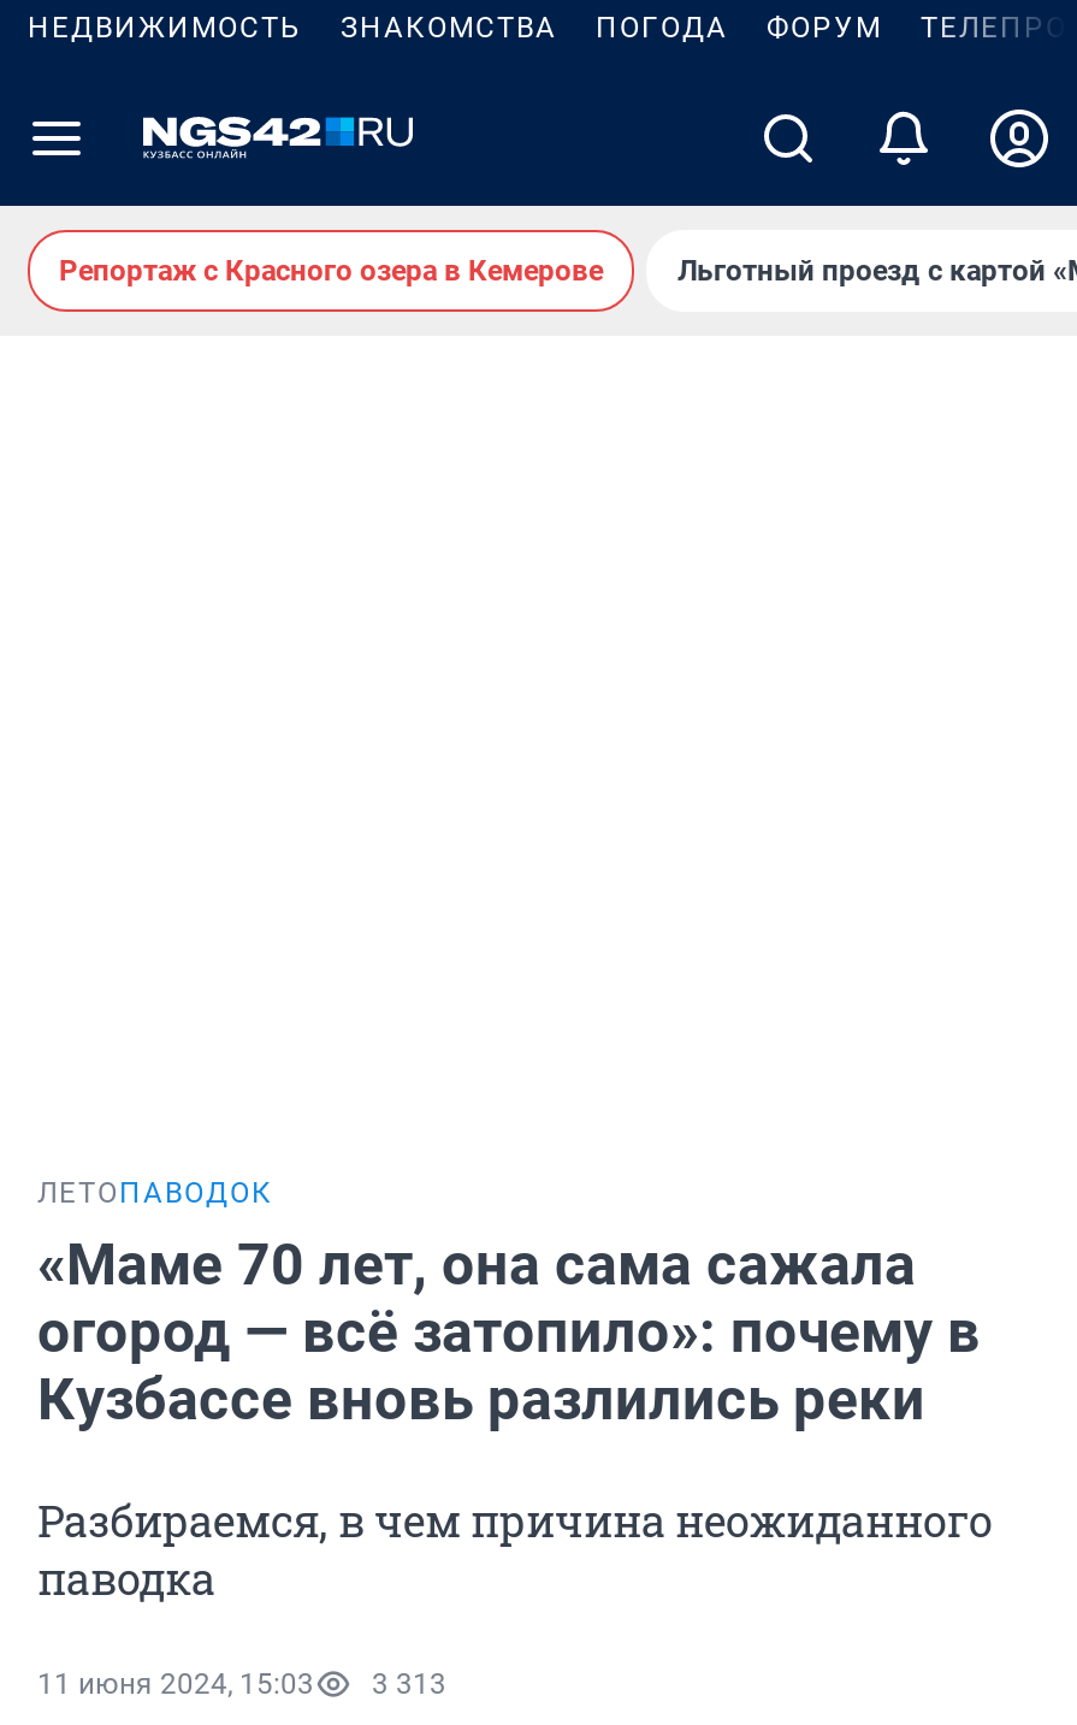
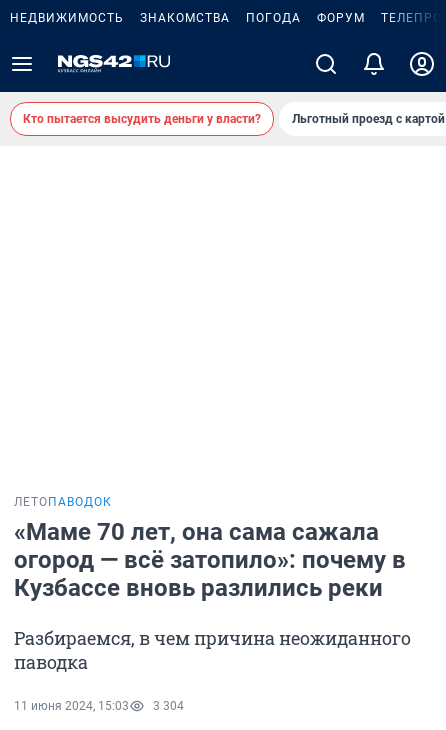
[59,254,603,288] Репортаж с Красного озера в Кемерове -> [23,112,261,126] Кто пытается высудить деньги у власти?
[37,1667,446,1701] 11 июня 2024, 15:03 3 313 -> [14,699,184,713] 11 июня 2024, 15:03 3 304

